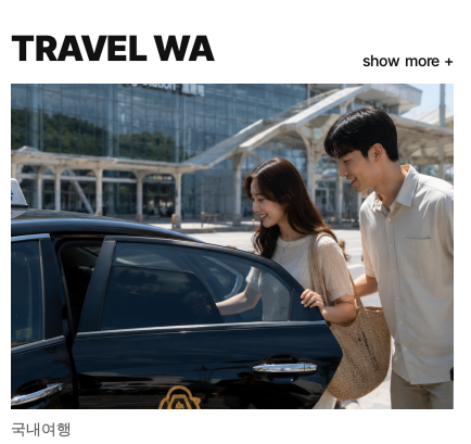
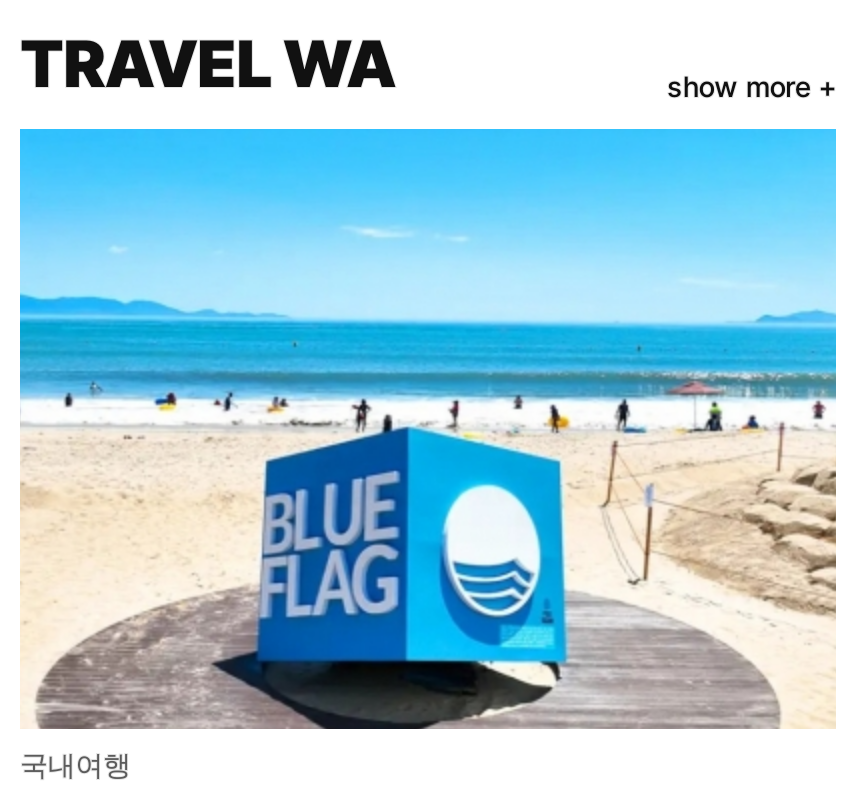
[10,83,455,410] [image] -> [18,127,838,731] [image]

